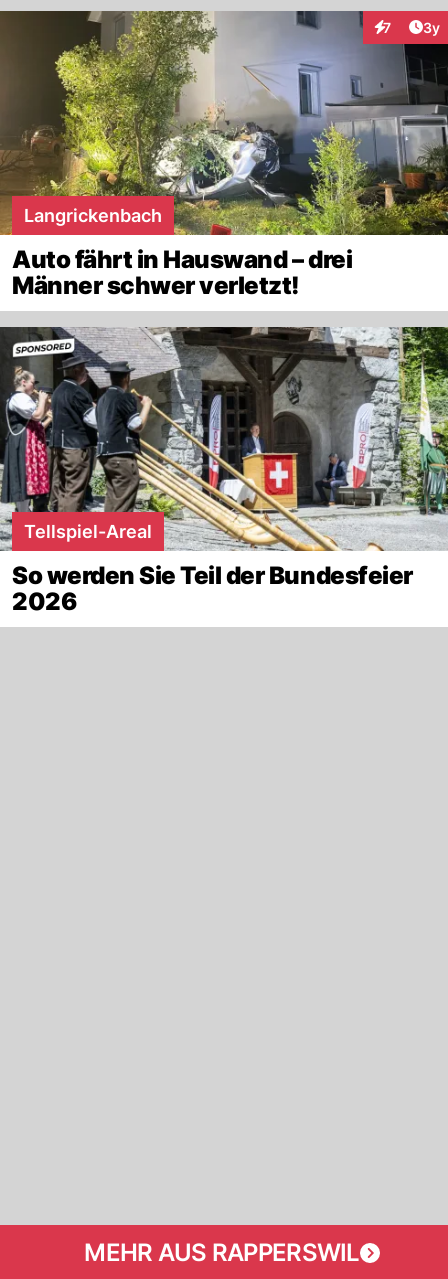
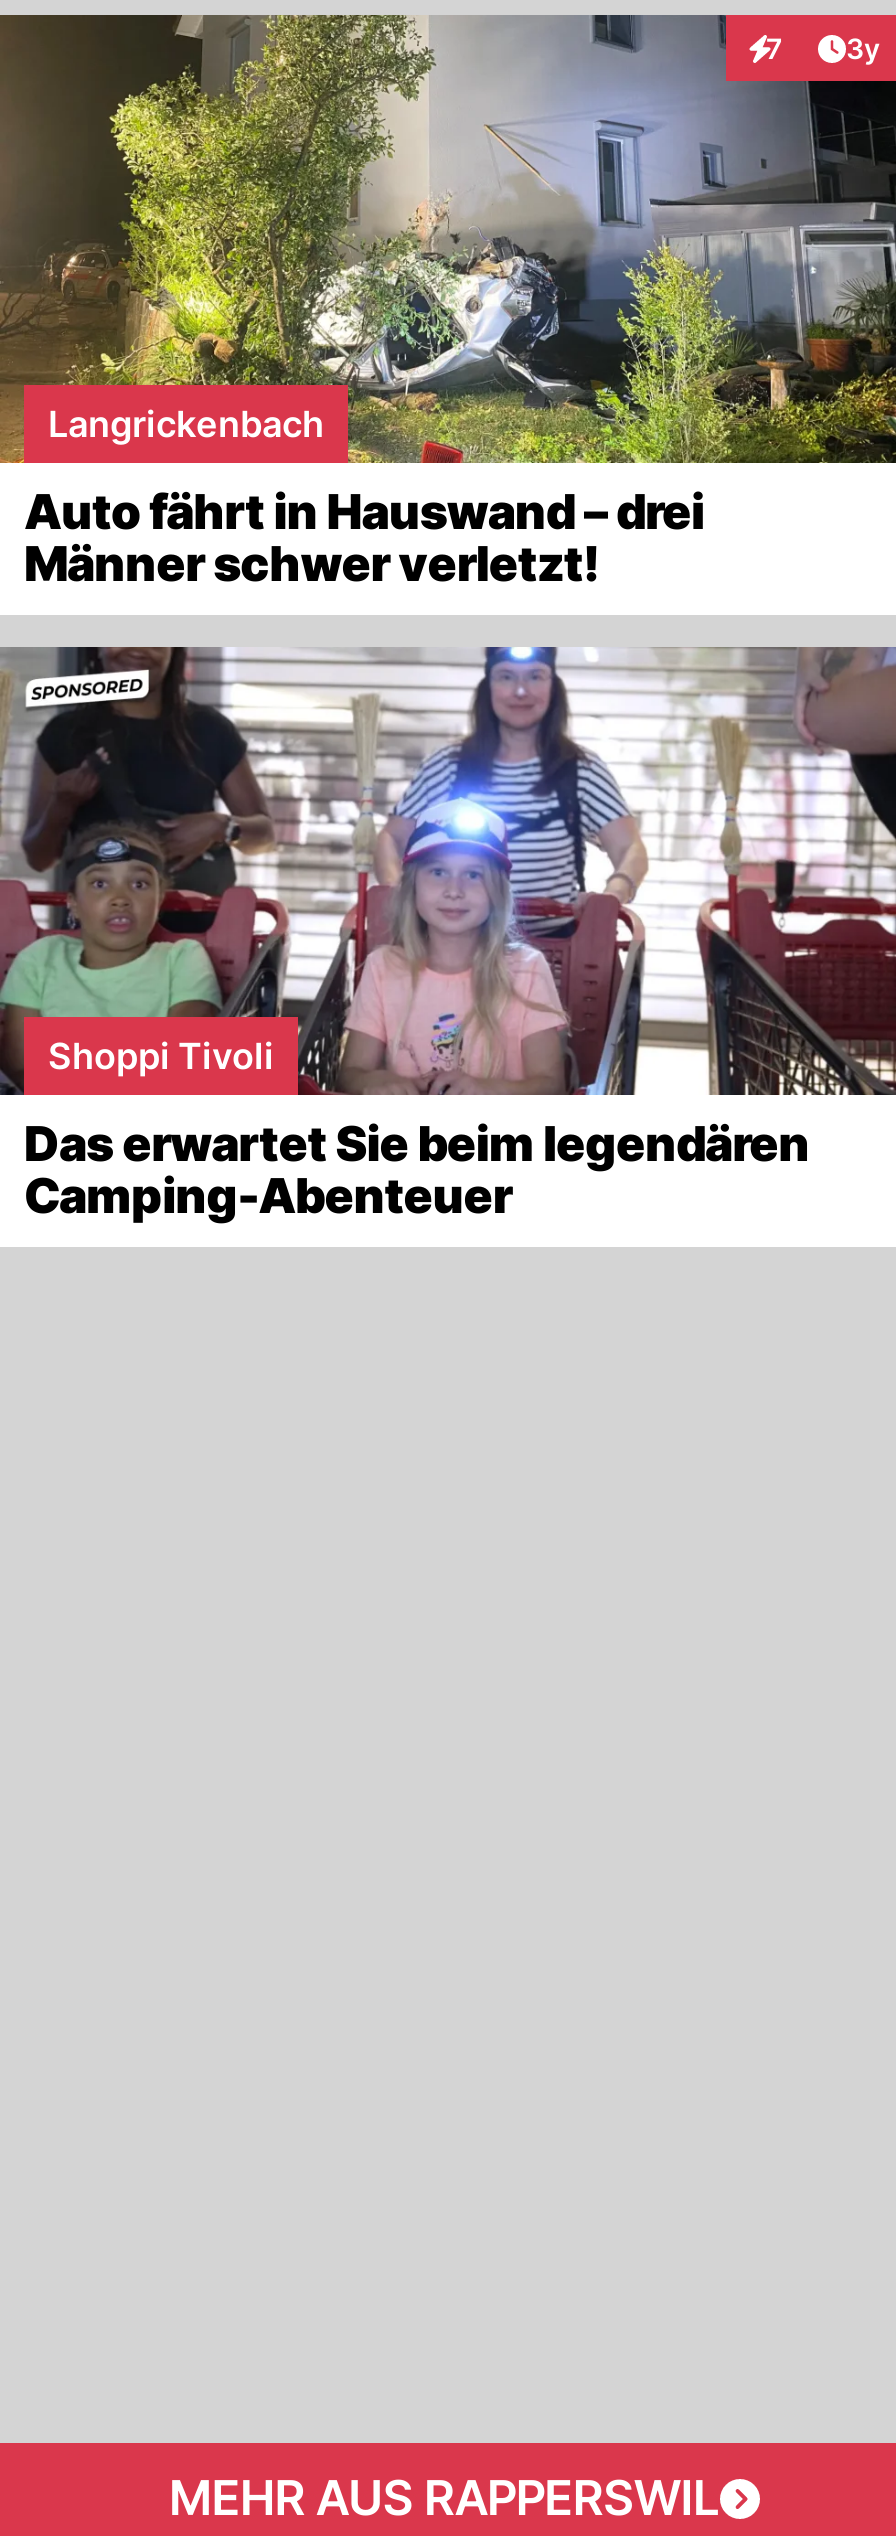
[3,326,445,552] [image] | Tellspiel-Areal -> [6,645,890,1097] [image] | Shoppi Tivoli
[12,561,413,616] So werden Sie Teil der Bundesfeier | 2026 -> [24,1115,809,1225] Das erwartet Sie beim legendären | Camping-Abenteuer

